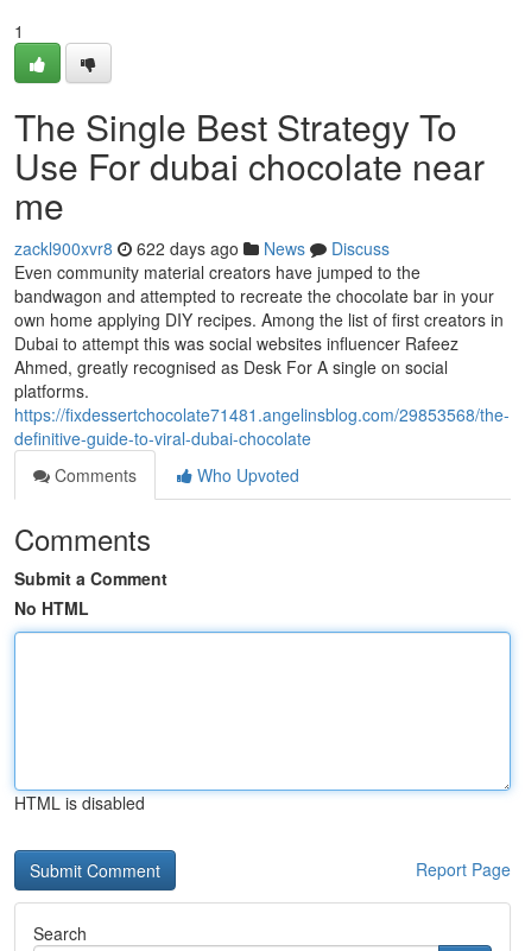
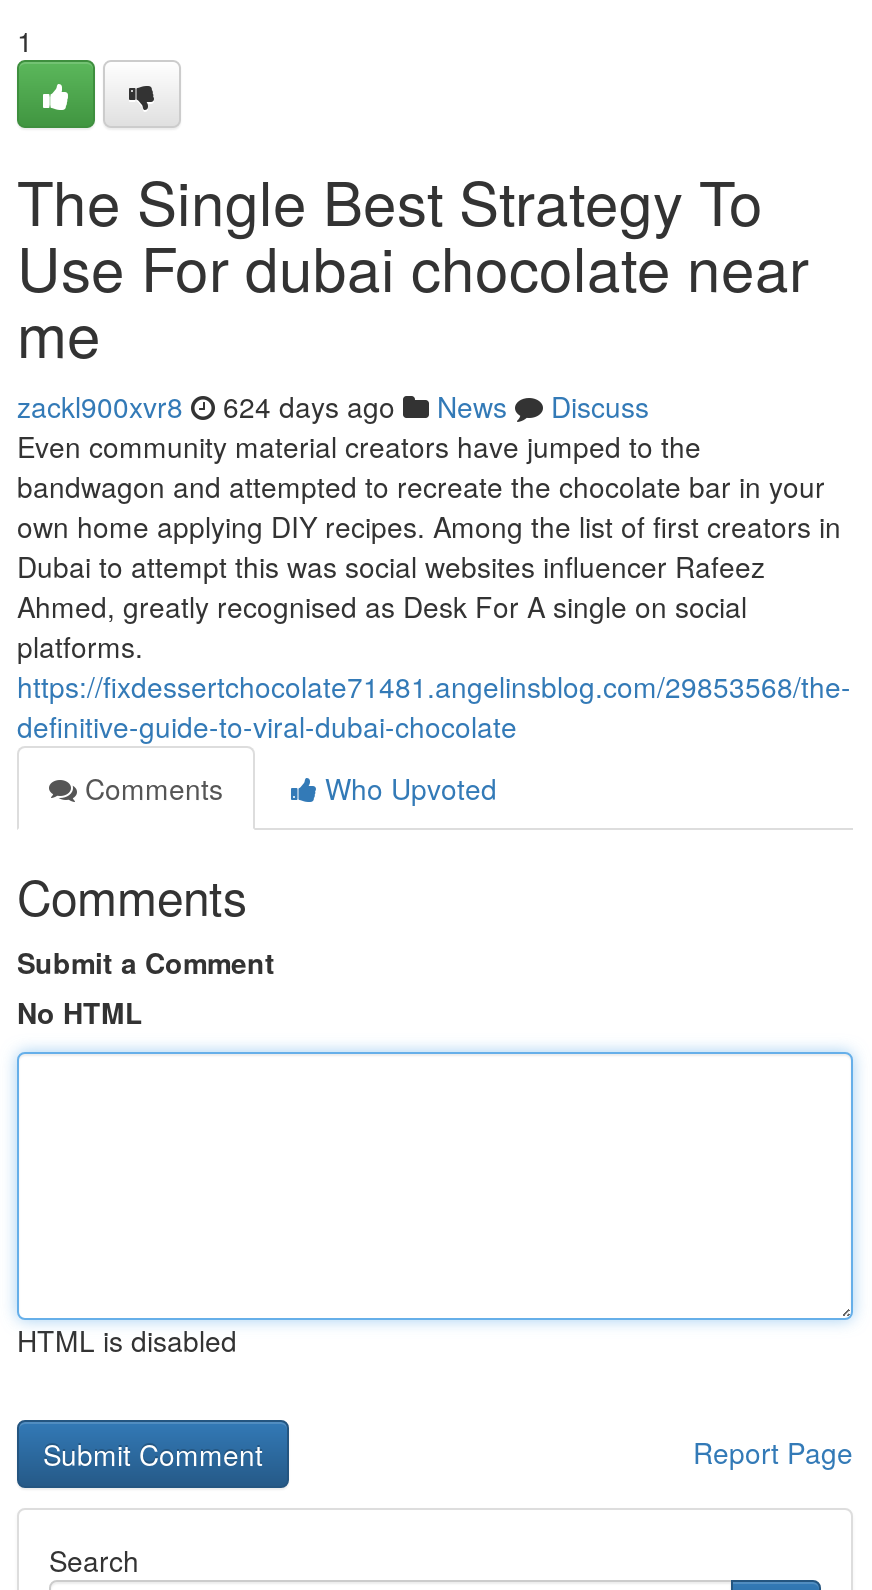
[14,236,390,260] zackl900xvr8 622 days ago News Discuss -> [17,386,649,426] zackl900xvr8 624 days ago News Discuss

